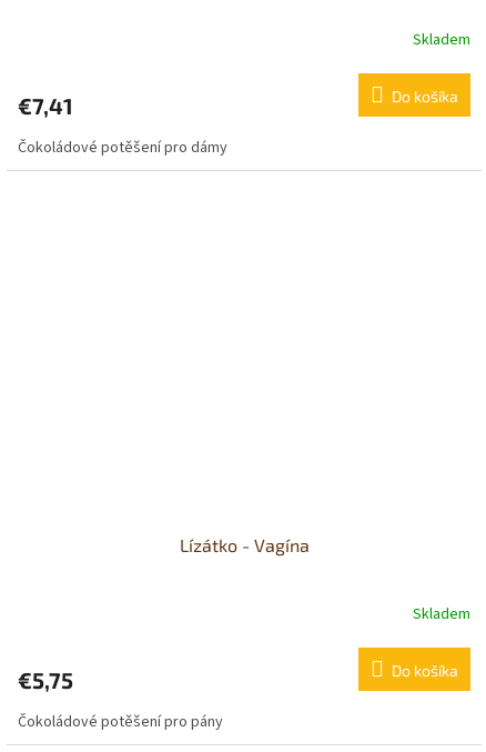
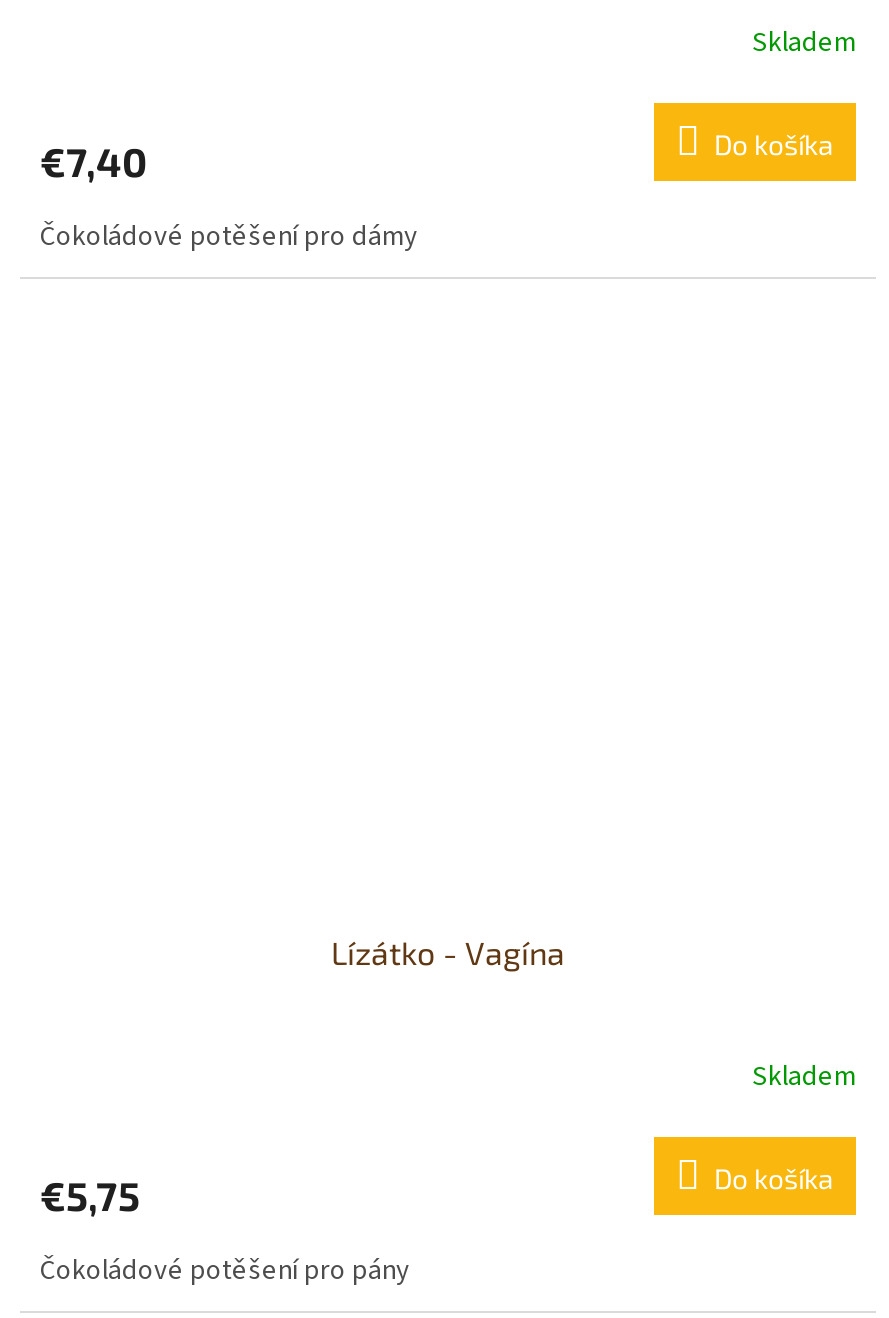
[18,92,73,119] €7,41 -> [40,137,148,185] €7,40

